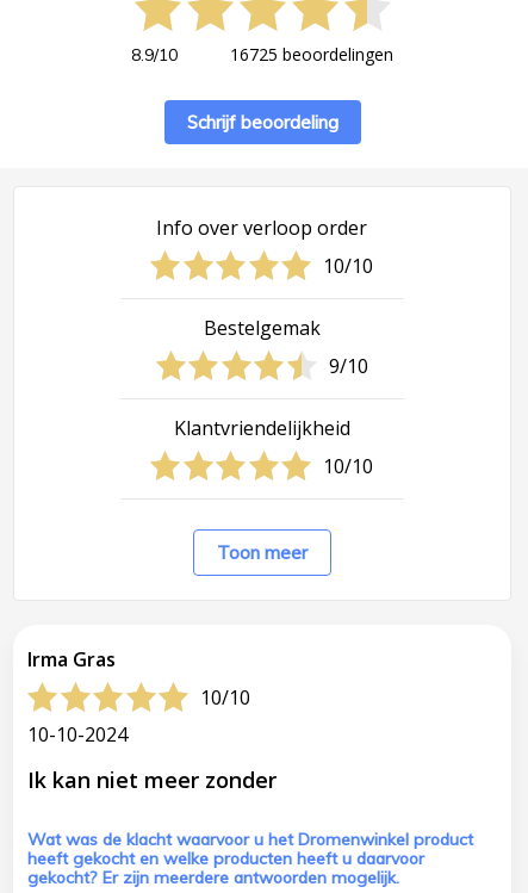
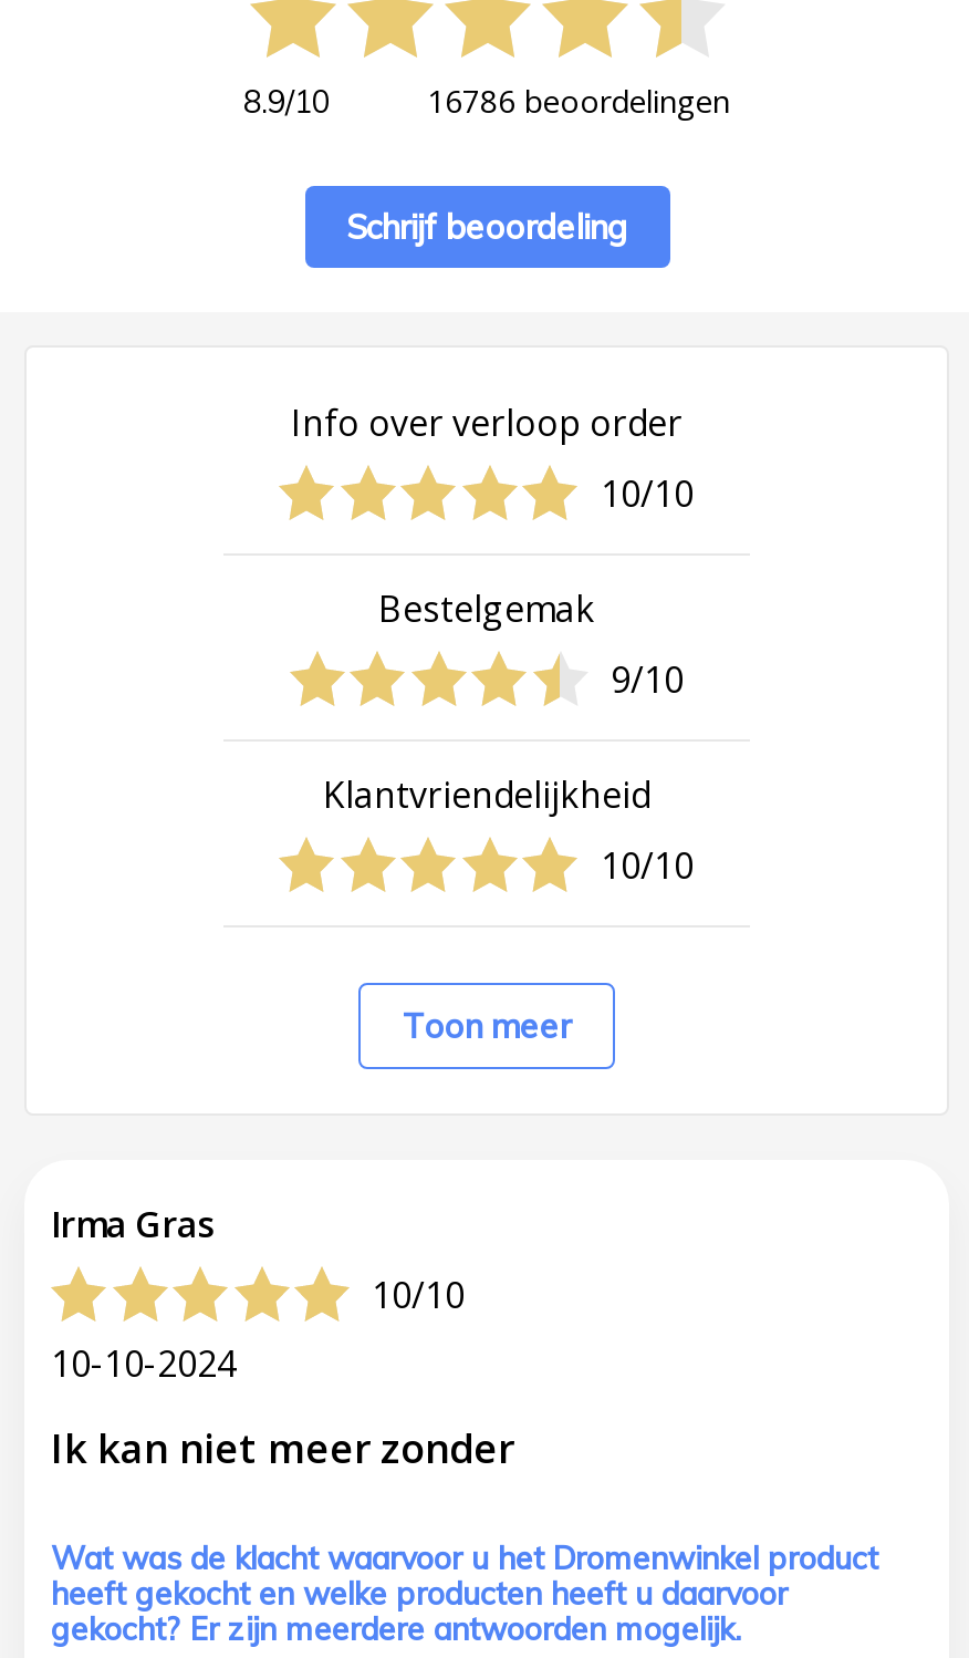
[230,43,393,66] 16725 beoordelingen -> [427,80,730,122] 16786 beoordelingen

